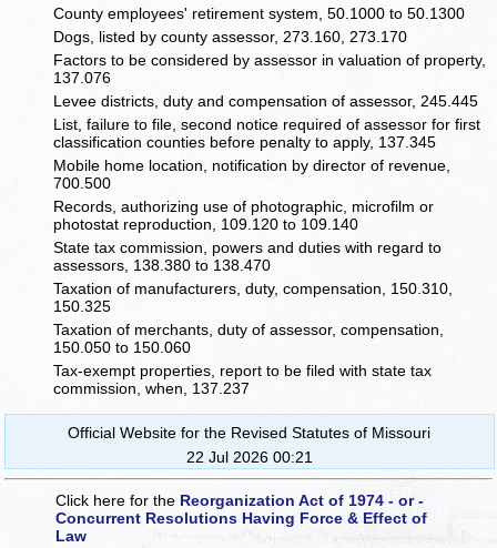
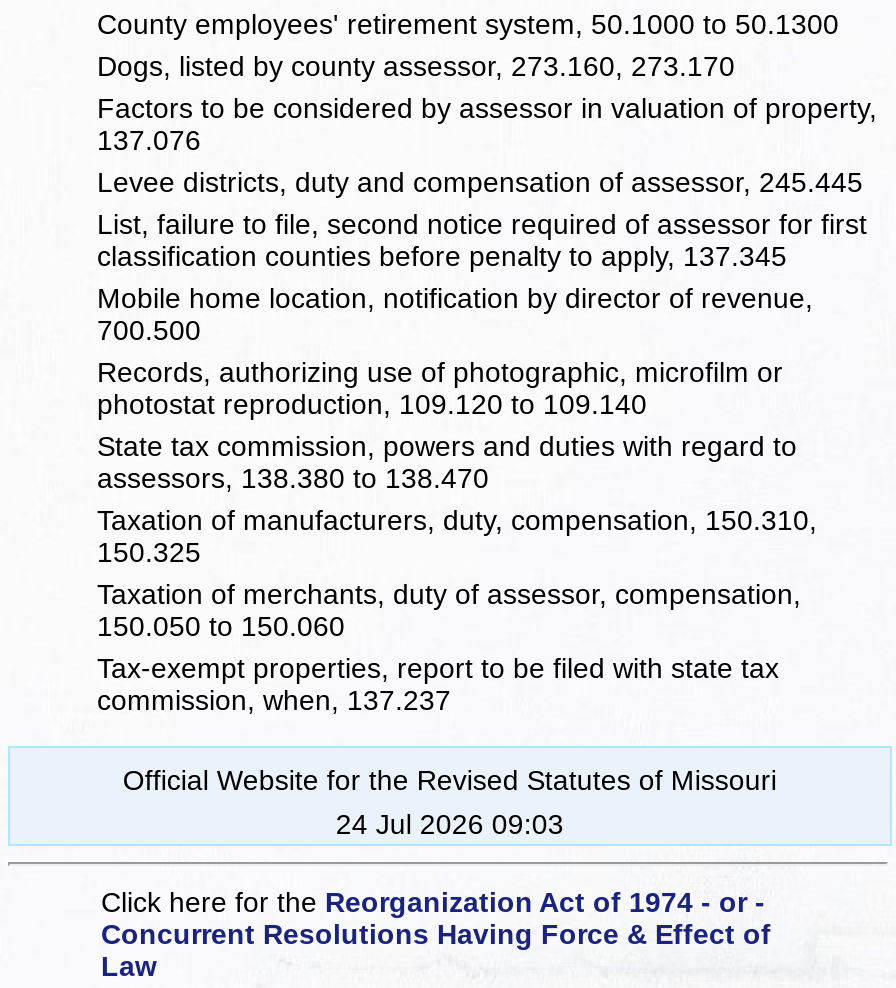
[186,448,313,465] 22 Jul 2026 00:21 -> [336,807,564,839] 24 Jul 2026 09:03

